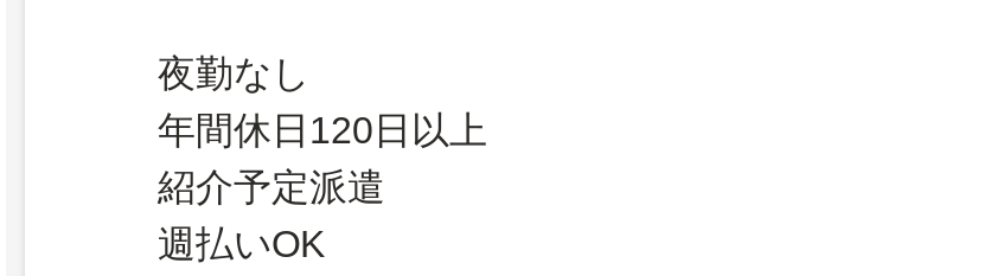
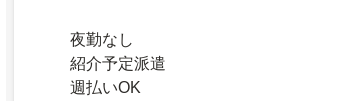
[158,111,487,151] 年間休日120日以上 -> none

